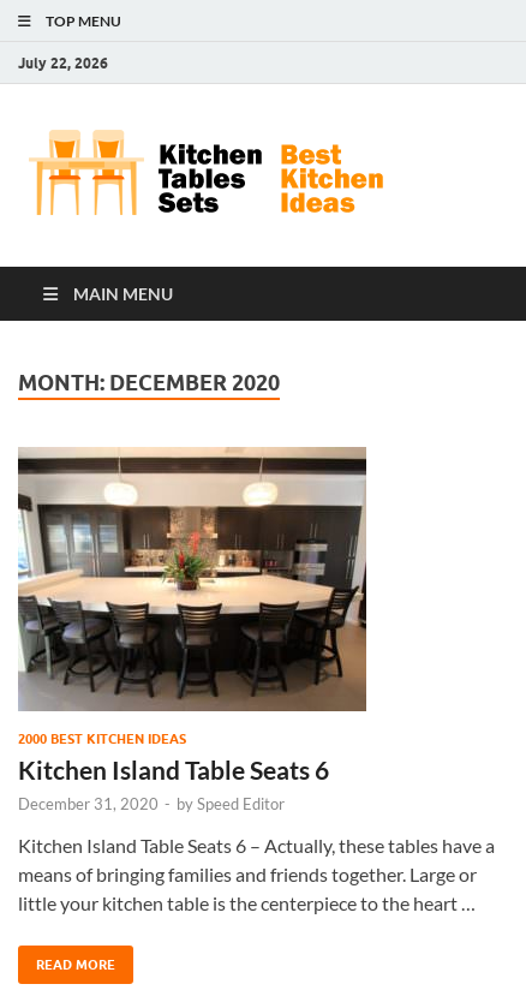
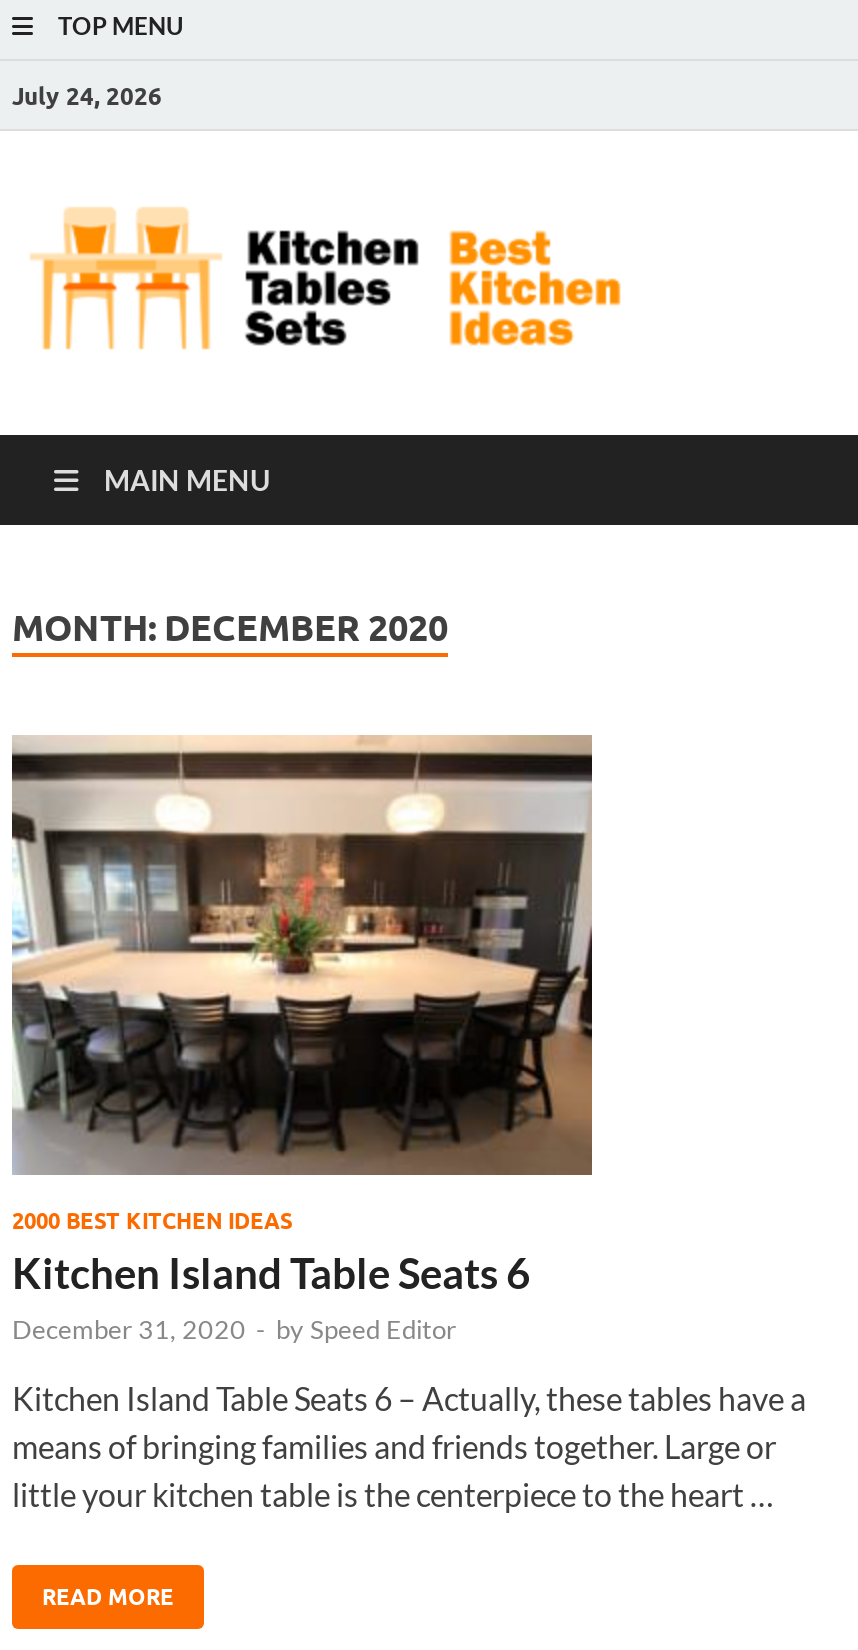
[18,53,108,71] July 22, 2026 -> [12,80,162,110] July 24, 2026

